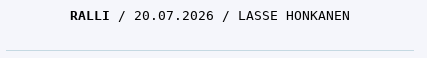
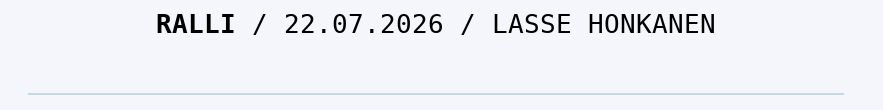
[70,8,350,23] RALLI 20.07.2026 LASSE HONKANEN -> [156,9,716,39] RALLI 22.07.2026 LASSE HONKANEN

